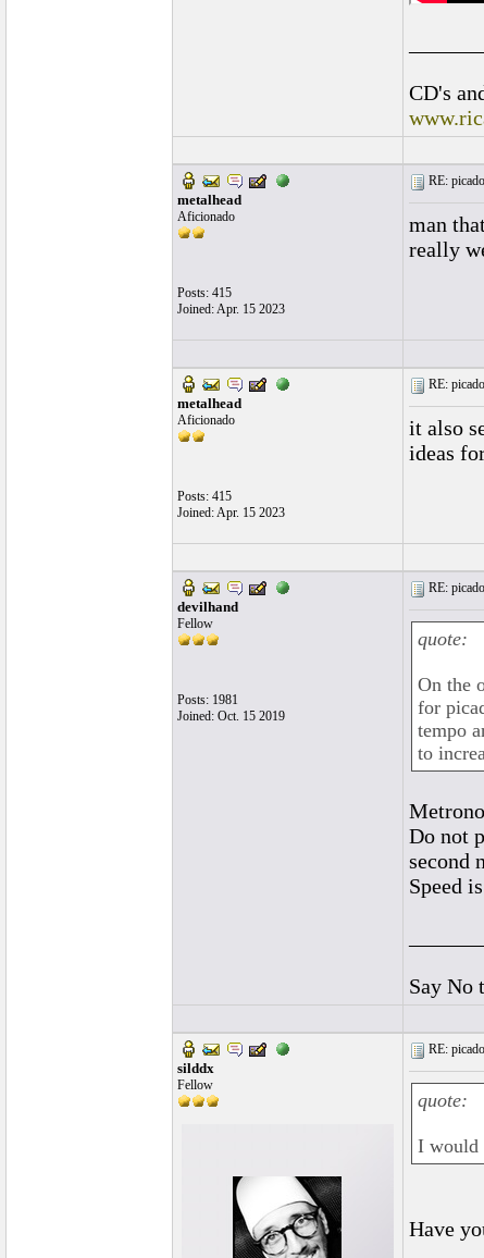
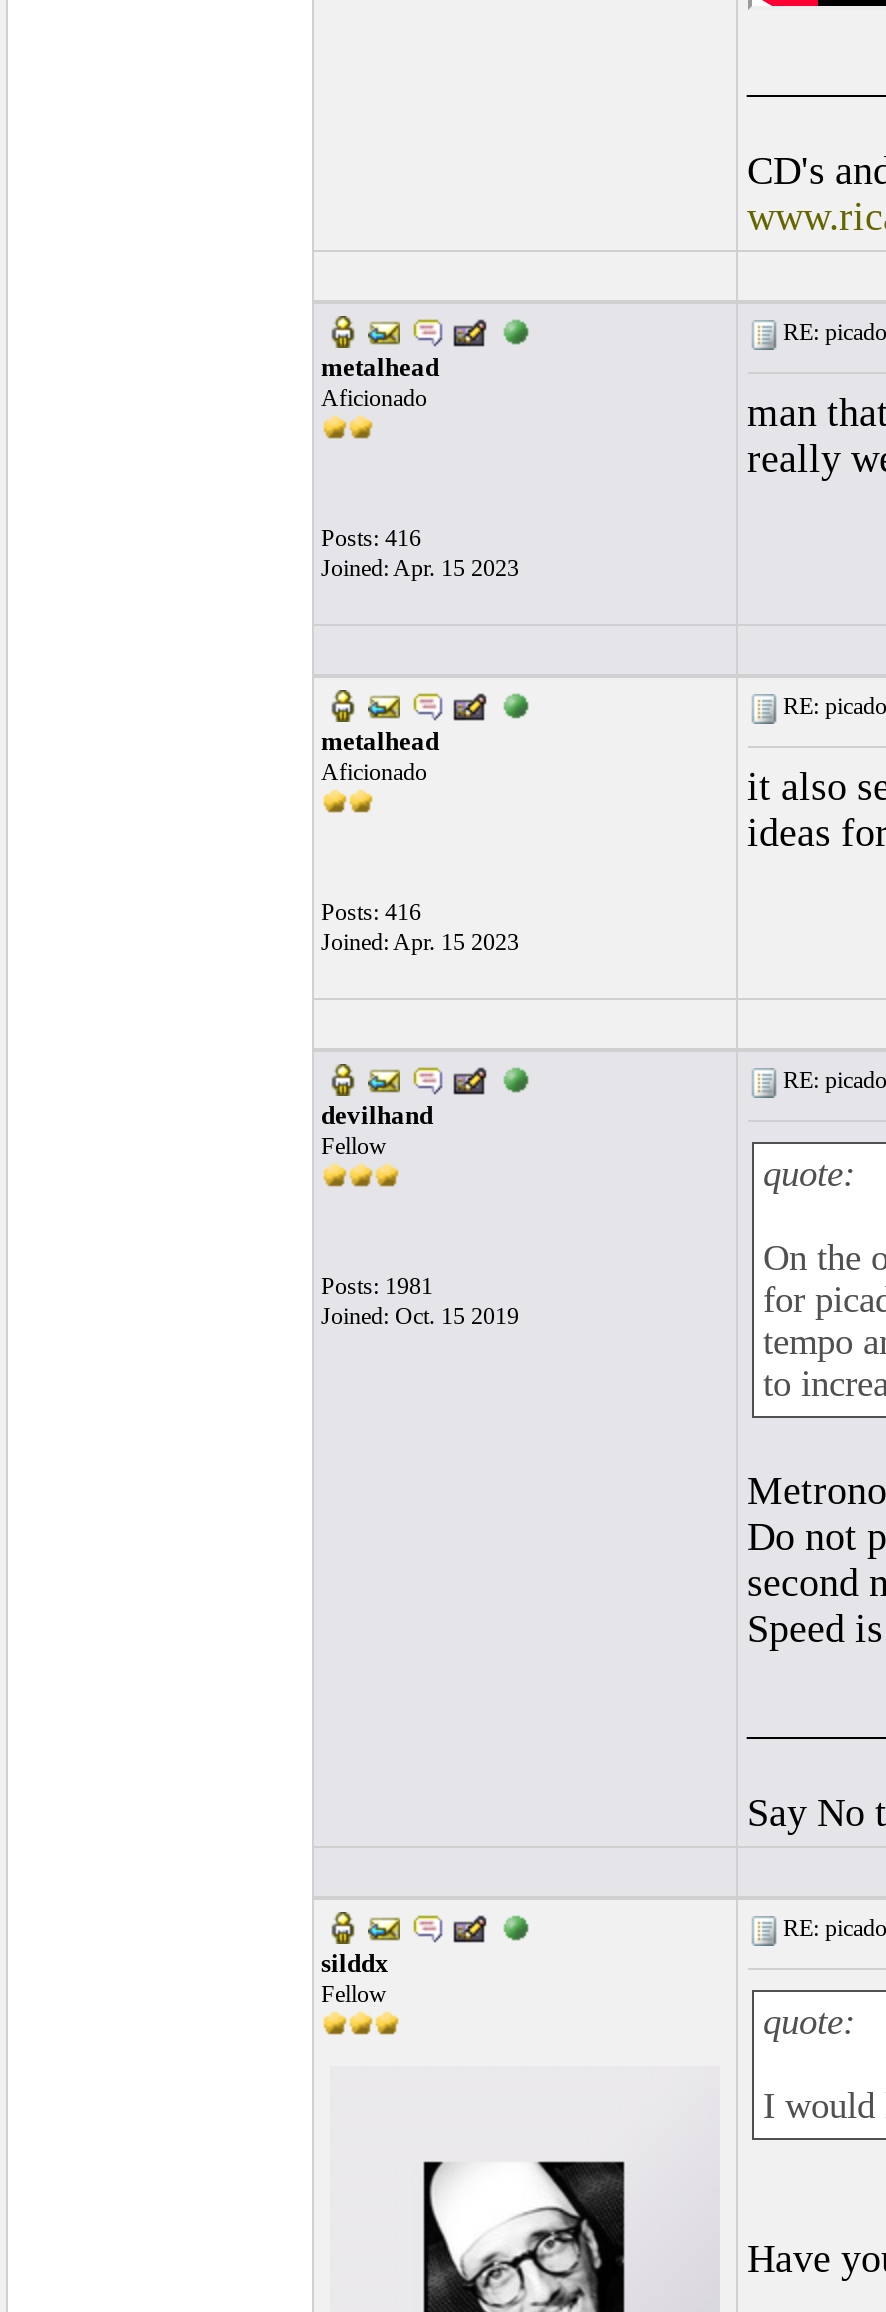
[177,285,231,300] Posts: 415 -> [321,524,421,552] Posts: 416
[177,489,231,504] Posts: 415 -> [321,898,421,926] Posts: 416

